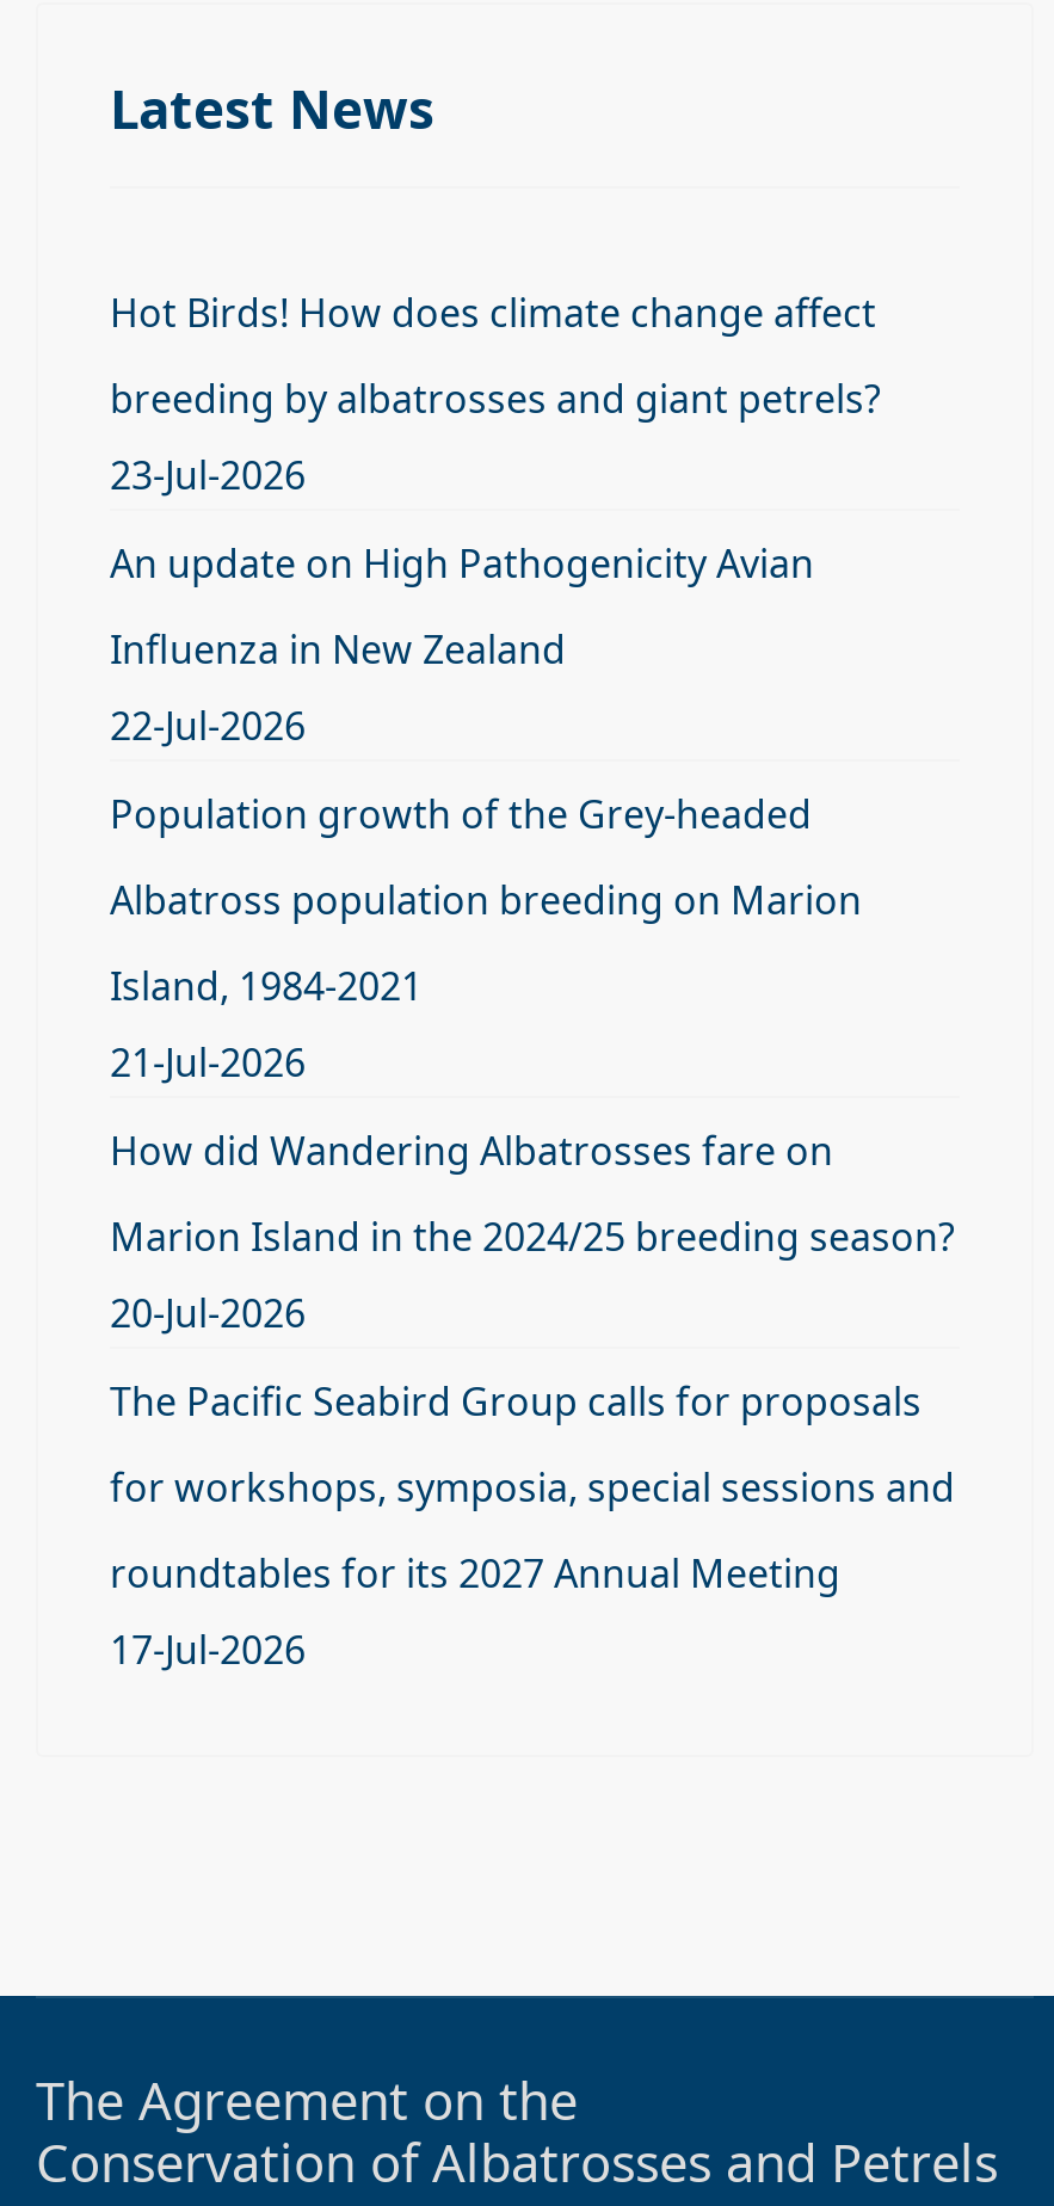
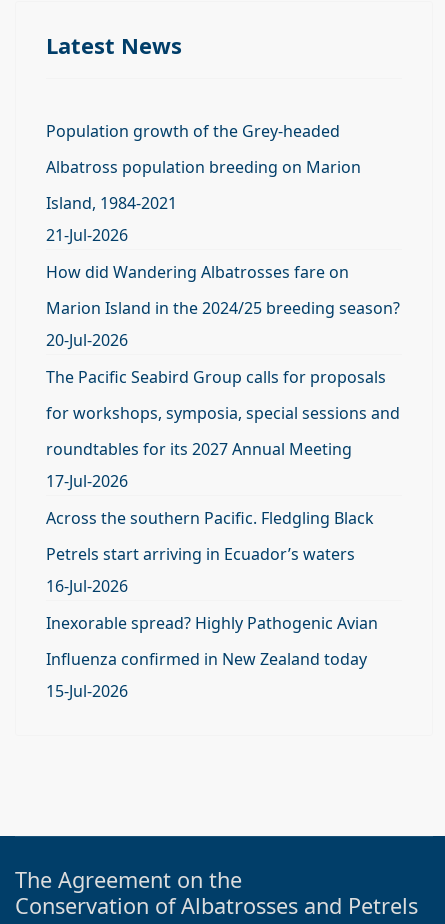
[110,286,881,752] Hot Birds! How does climate change affect | breeding by albatrosses and giant petrels? | 23-Jul-2026 | An update on High Pathogenicity Avian | Influenza in New Zealand | 22-Jul-2026 -> none
moved [110,788,955,1676] -> [46,120,400,492]: Population growth of the Grey-headed | Albatross population breeding on Marion | Island, 1984-2021 | ... | roundtables for its 2027 Annual Meeting | 17-Jul-2026
none -> [46,507,378,702] Across the southern Pacific. Fledgling Black | Petrels start arriving in Ecuador’s waters | 16-Jul-2026 | Inexorable spread? Highly Pathogenic Avian | Influenza confirmed in New Zealand today | 15-Jul-2026

